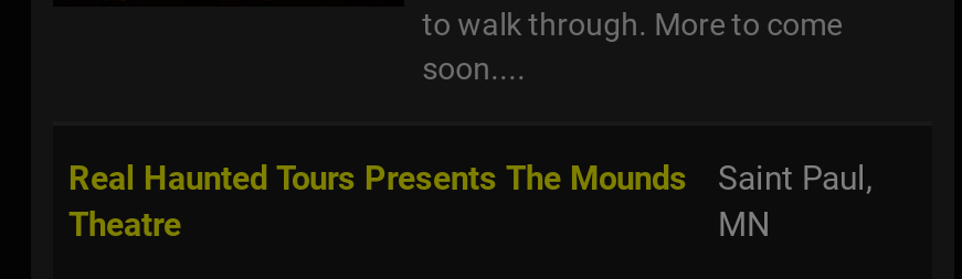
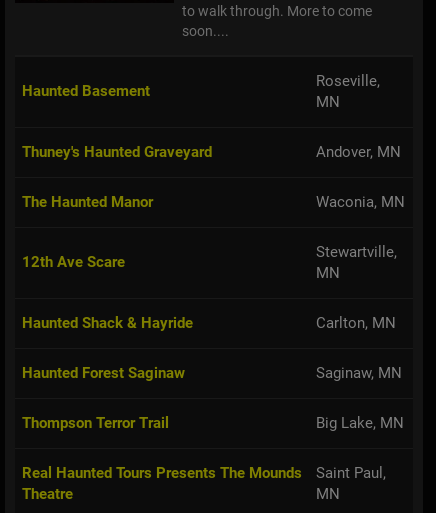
none -> [22,82,150,100] Haunted Basement
none -> [22,72,405,271] Roseville, | MN | Thuney's Haunted Graveyard | Andover, MN | The Haunted Manor | Waconia, MN | 12th Ave Scare
none -> [22,243,404,432] Stewartville, | MN | Haunted Shack & Hayride | Carlton, MN | Haunted Forest Saginaw | Saginaw, MN | Thompson Terror Trail | Big Lake, MN

